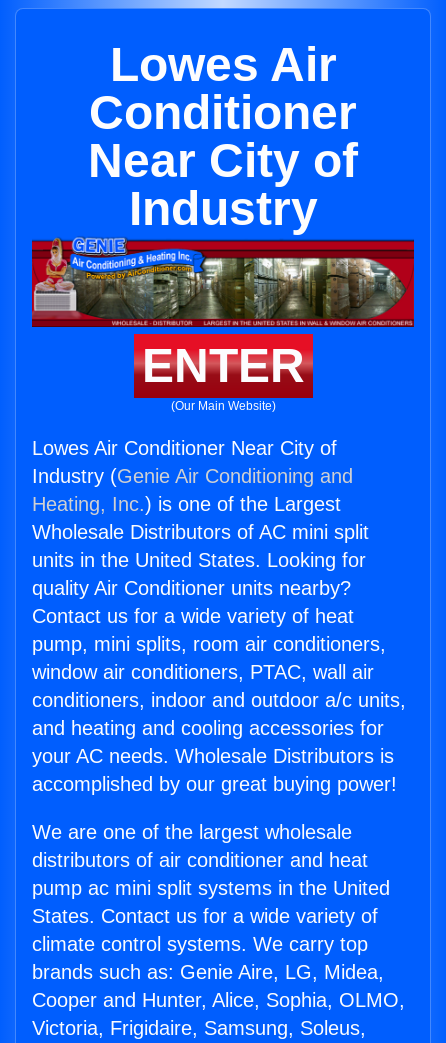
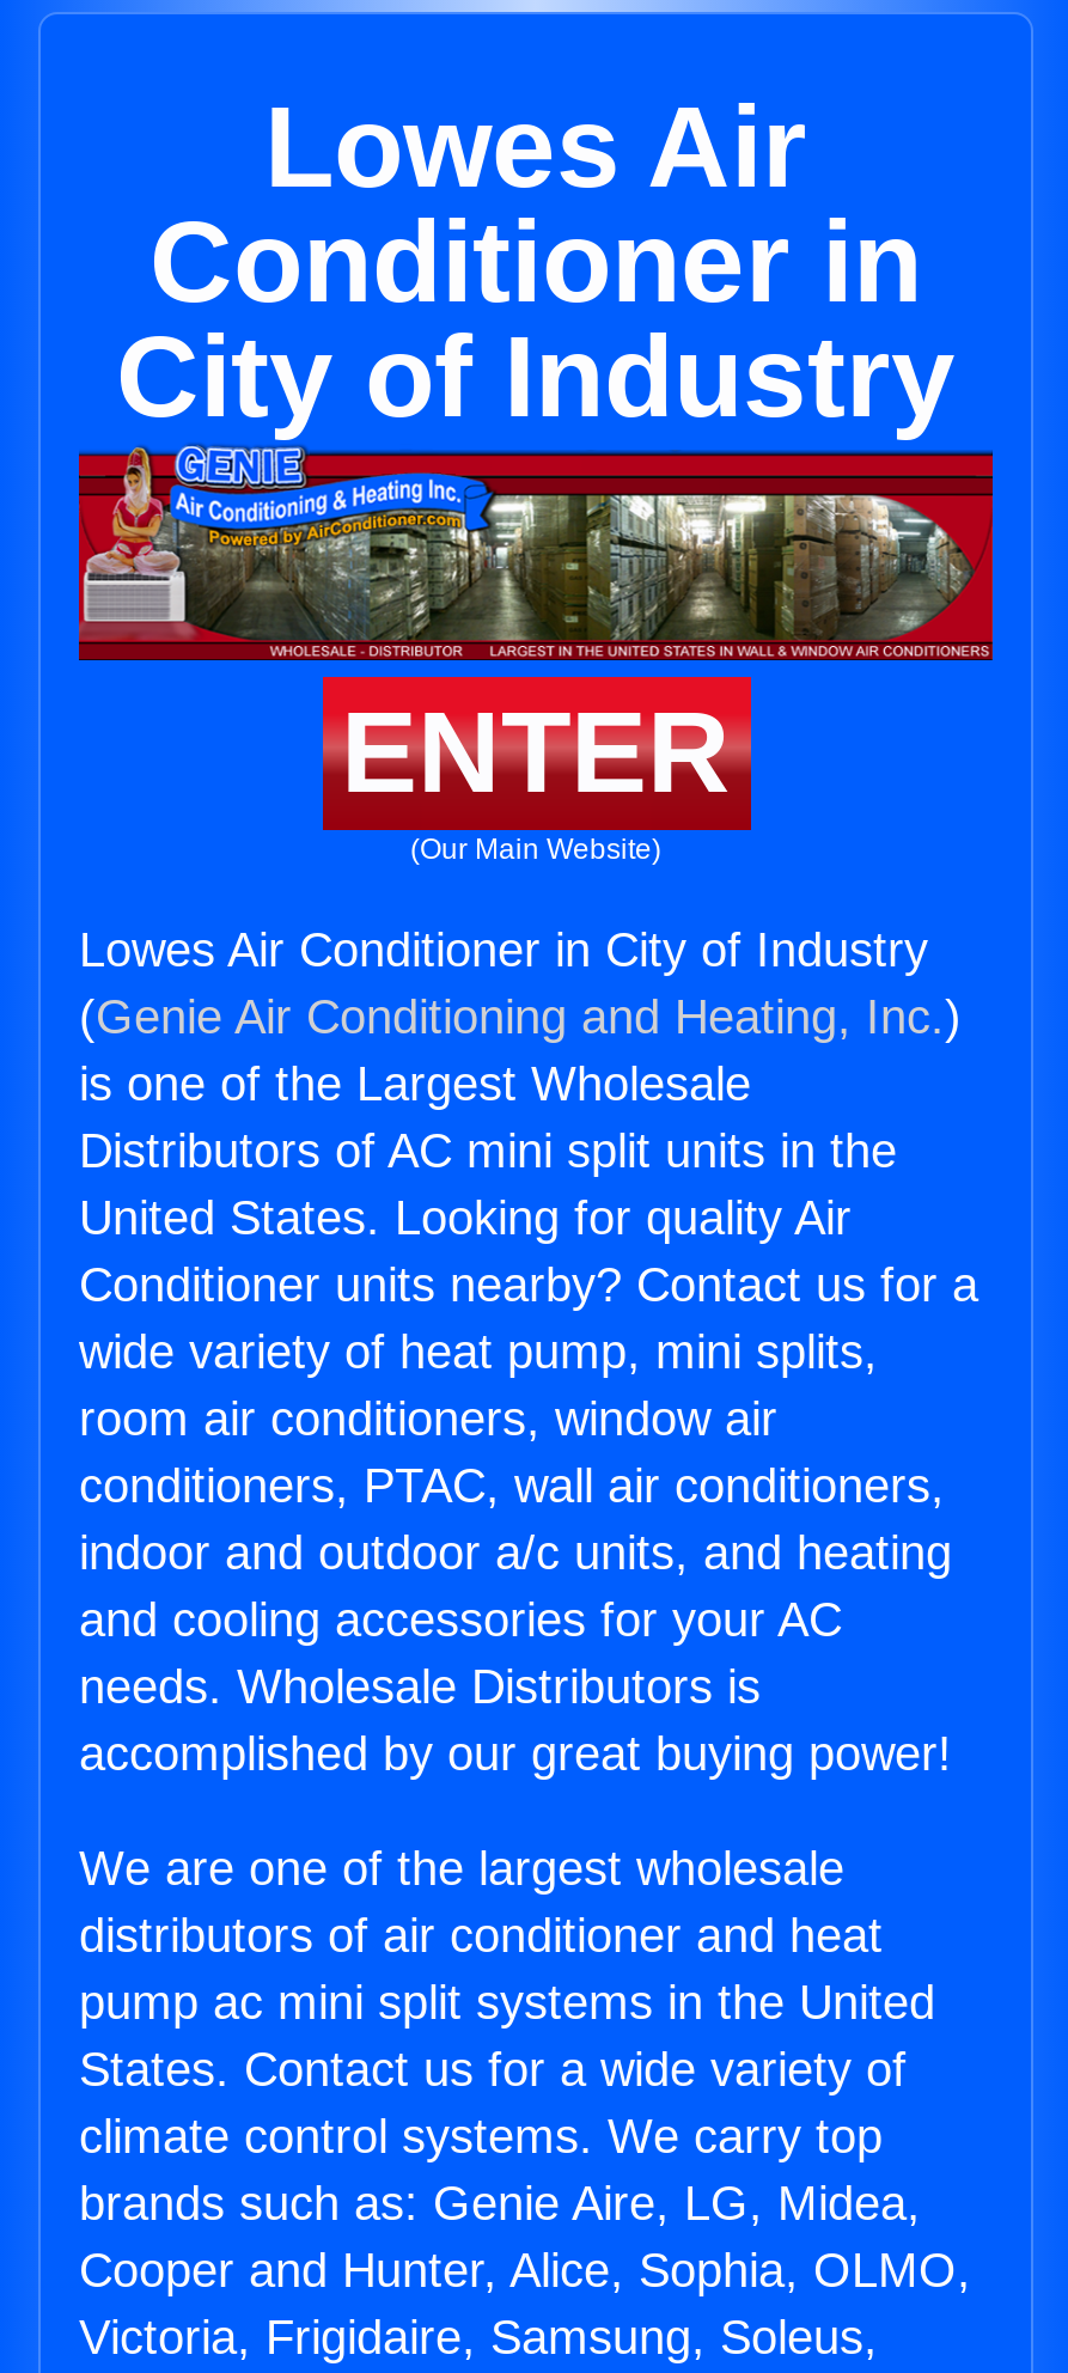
[88,86,358,235] Conditioner | Near City of | Industry -> [116,199,956,440] Conditioner in | City of Industry
[32,437,406,767] Lowes Air Conditioner Near City of | Industry (Genie Air Conditioning and | Heating, Inc.) is one of the Largest | Wholesale Distributors of AC mini split | units in the United States. Looking for | quality Air Conditioner units nearby? | Contact us for a wide variety of heat | pump, mini splits, room air conditioners, | window air conditioners, PTAC, wall air | conditioners, indoor and outdoor a/c units, | and heating and cooling accessories for | your AC needs. Wholesale Distributors is -> [79,924,978,1713] Lowes Air Conditioner in City of Industry | (Genie Air Conditioning and Heating, Inc.) | is one of the Largest Wholesale | Distributors of AC mini split units in the | United States. Looking for quality Air | Conditioner units nearby? Contact us for a | wide variety of heat pump, mini splits, | room air conditioners, window air | conditioners, PTAC, wall air conditioners, | indoor and outdoor a/c units, and heating | and cooling accessories for your AC | needs. Wholesale Distributors is

